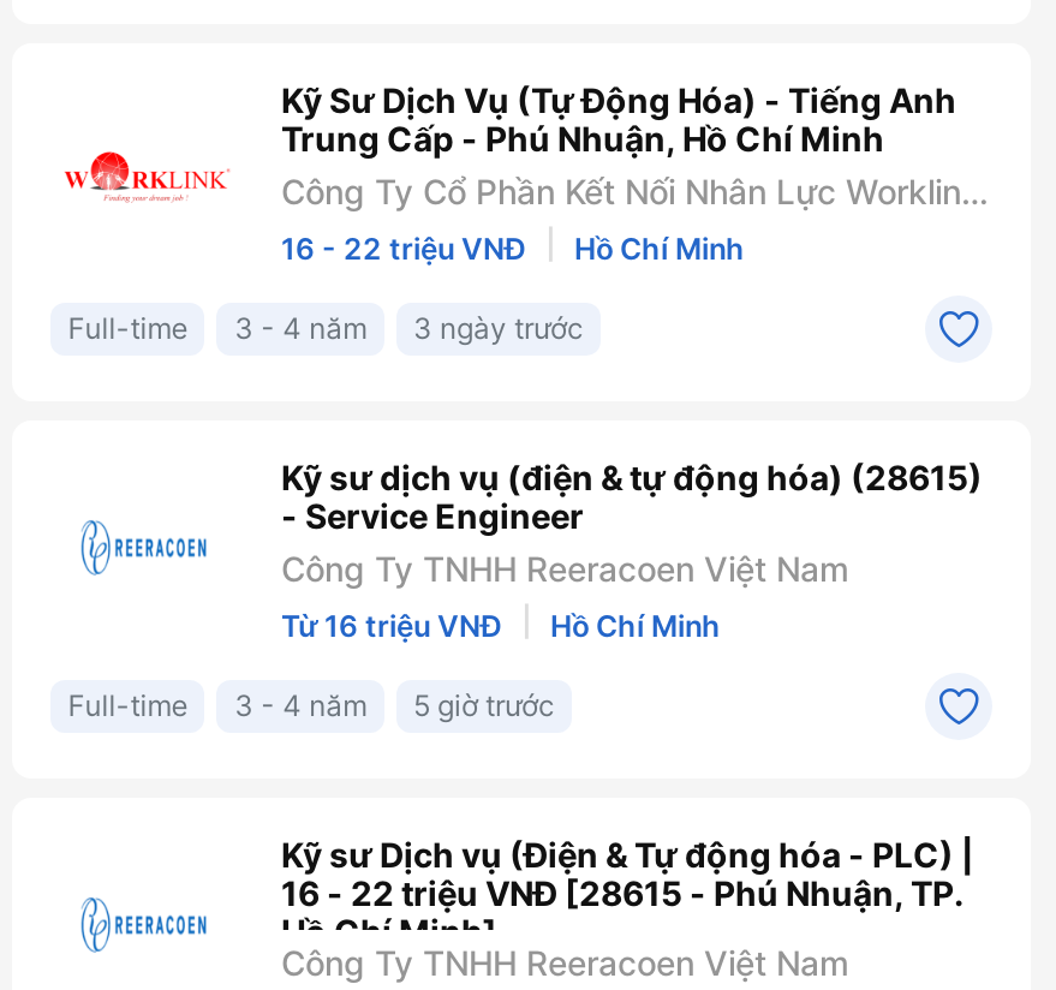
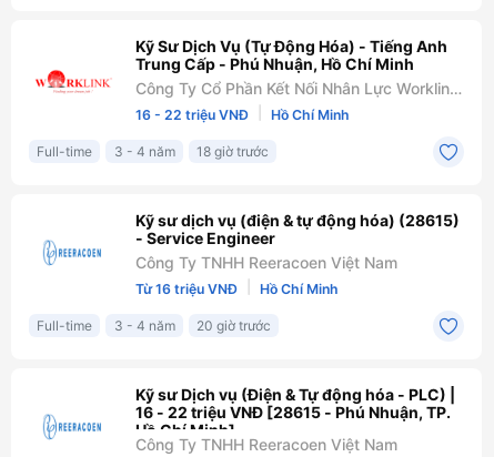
[68,309,584,345] Full-time 3 - 4 năm 3 ngày trước -> [37,143,269,159] Full-time 3 - 4 năm 18 giờ trước
[68,686,555,722] Full-time 3 - 4 năm 5 giờ trước -> [37,317,271,333] Full-time 3 - 4 năm 20 giờ trước

